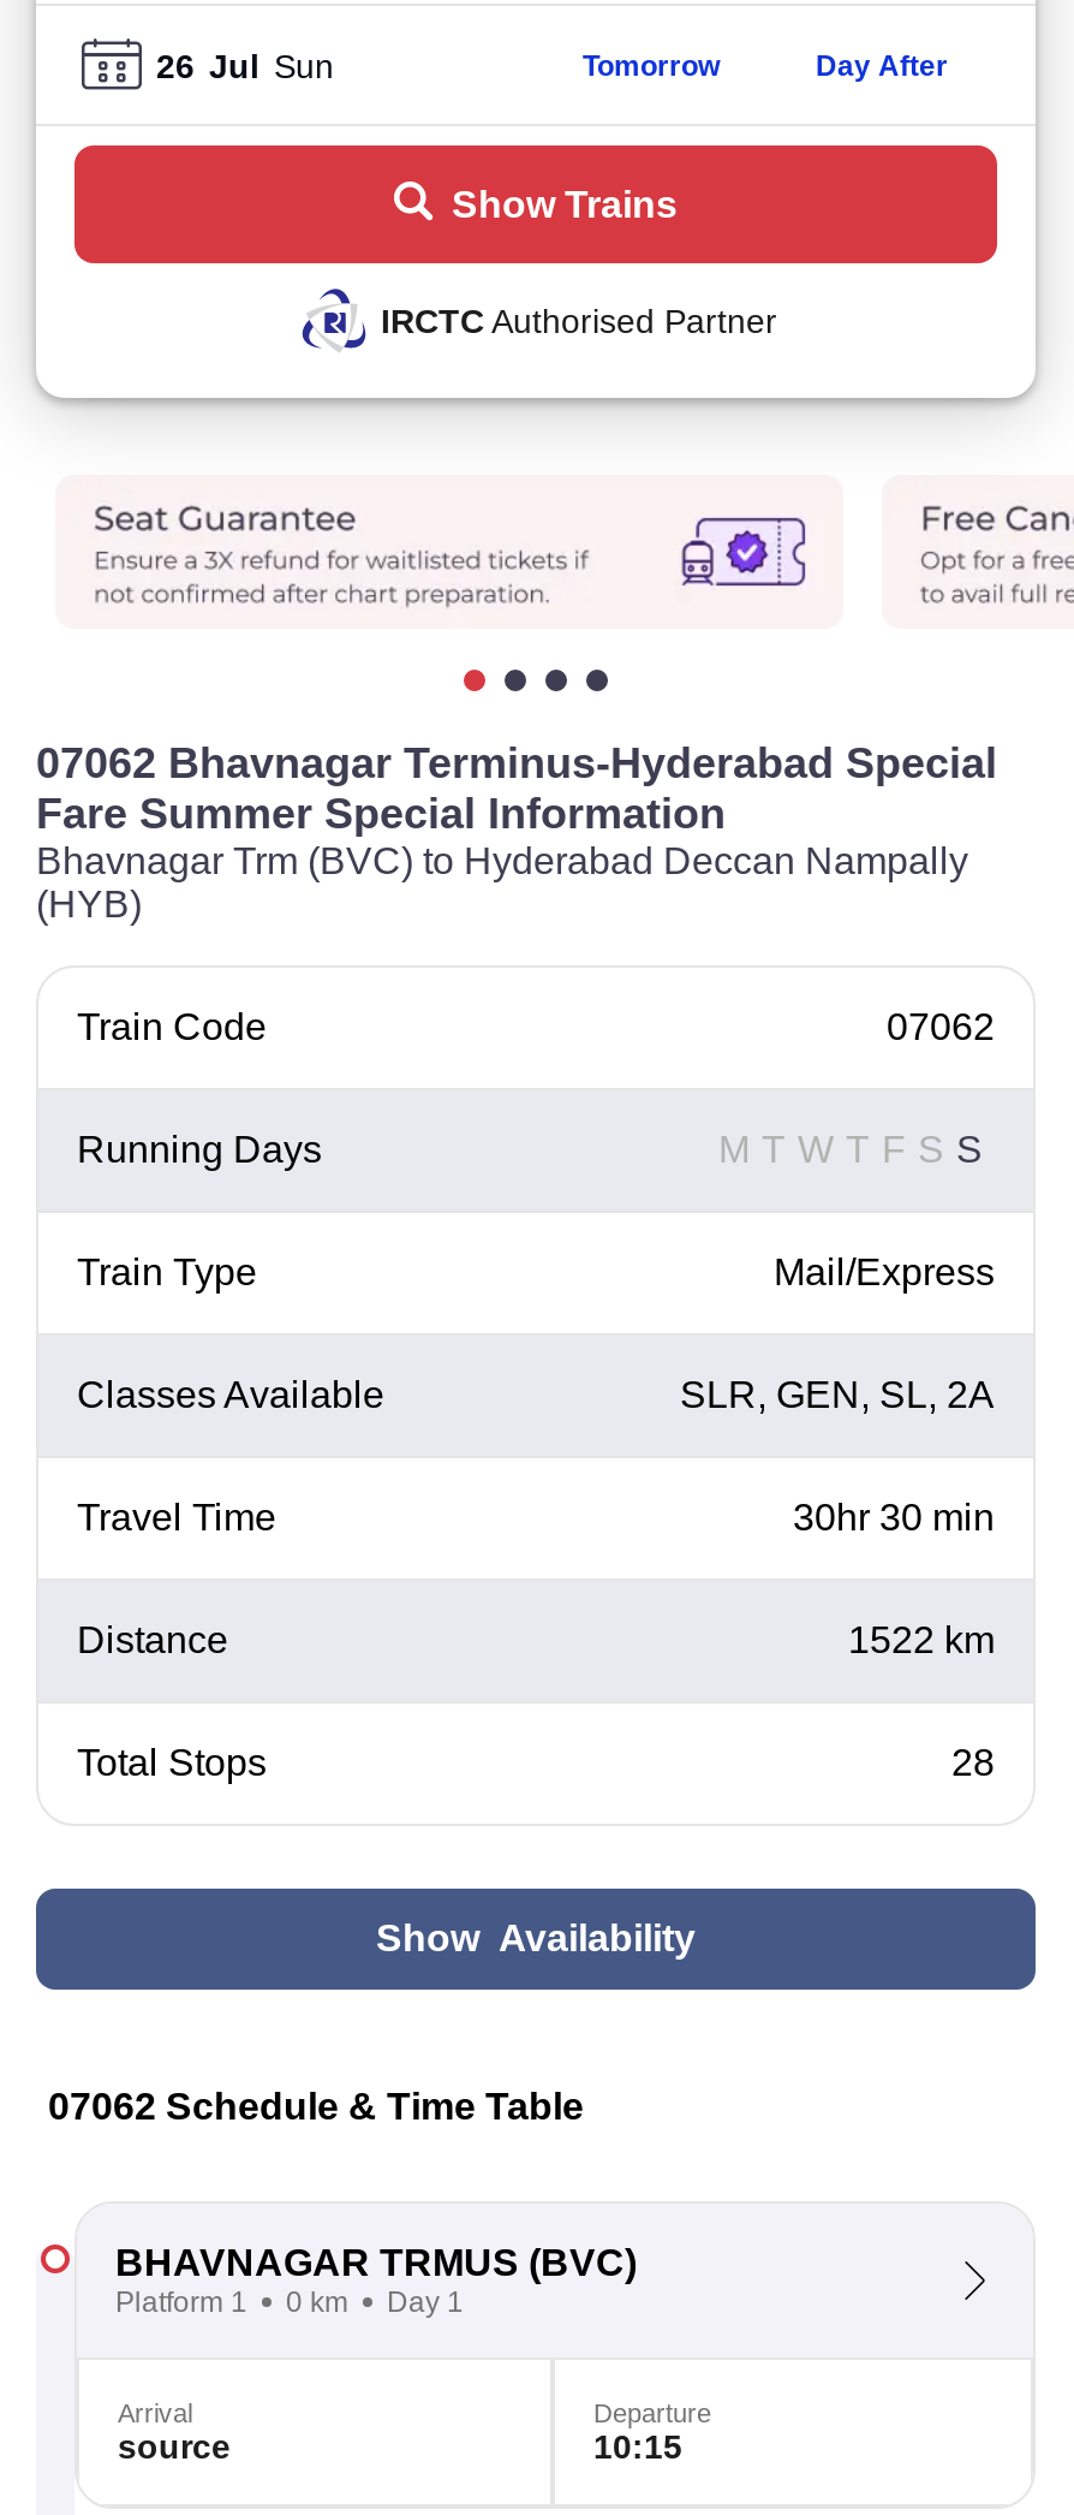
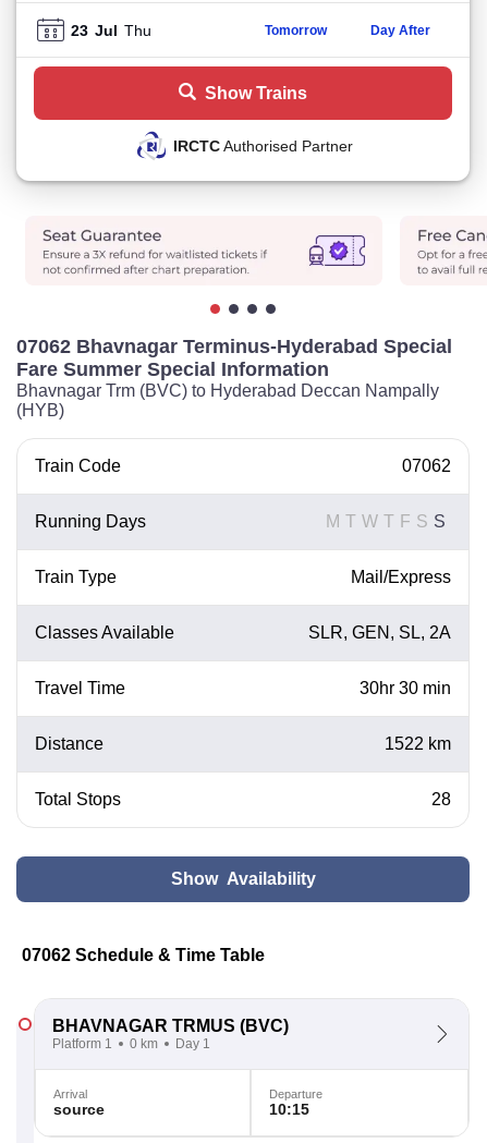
[156,46,334,84] 26 Jul Sun -> [71,21,151,39] 23 Jul Thu

